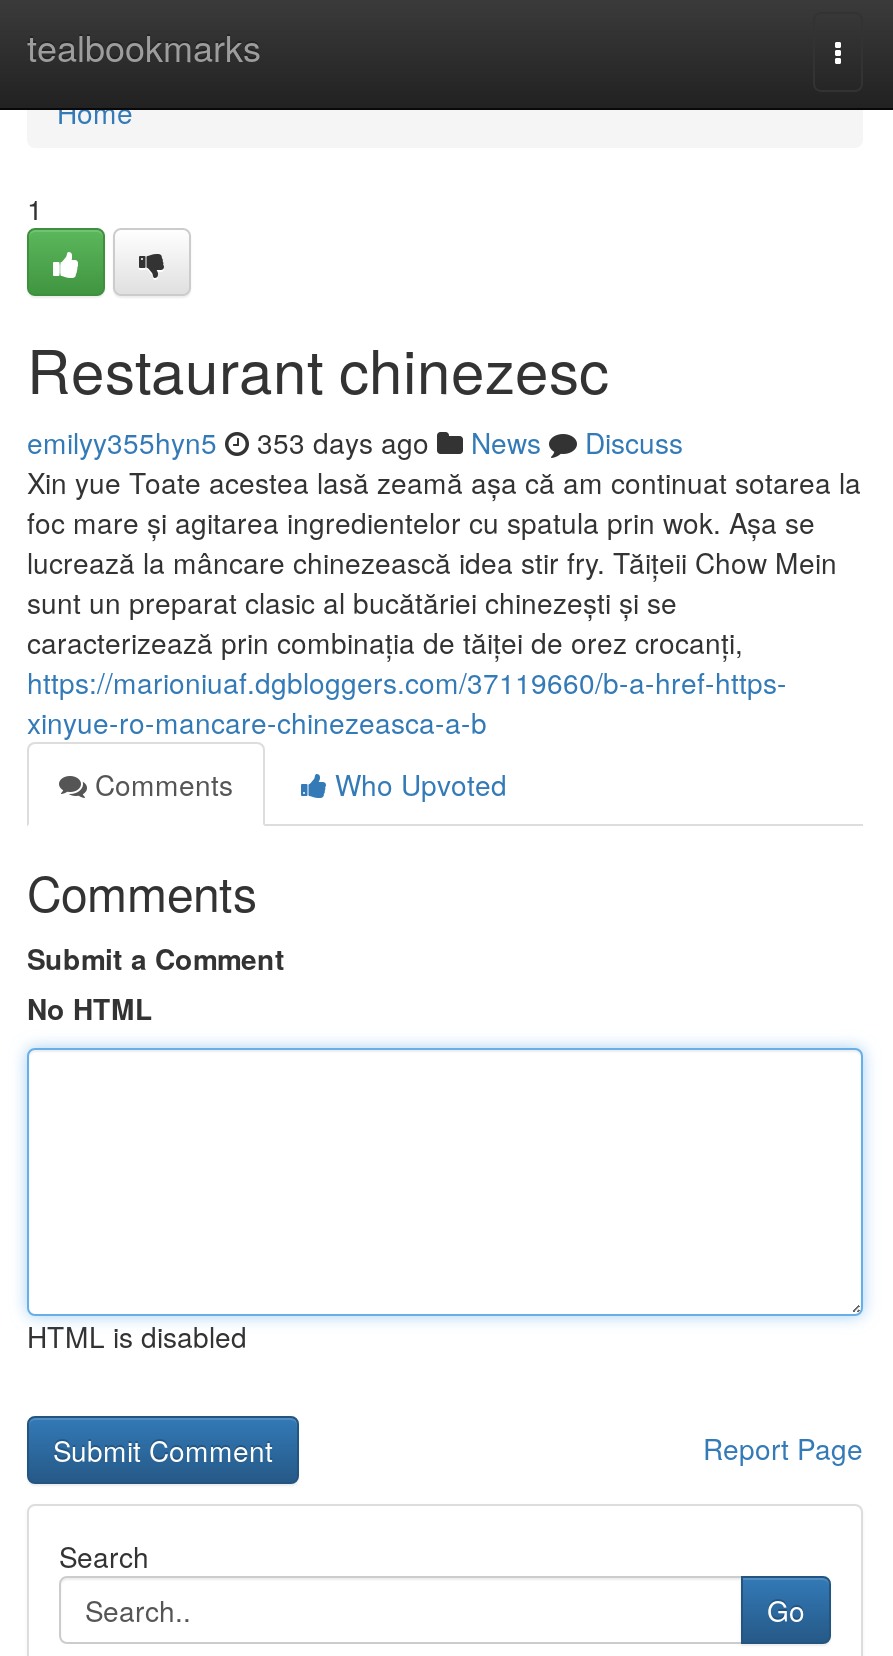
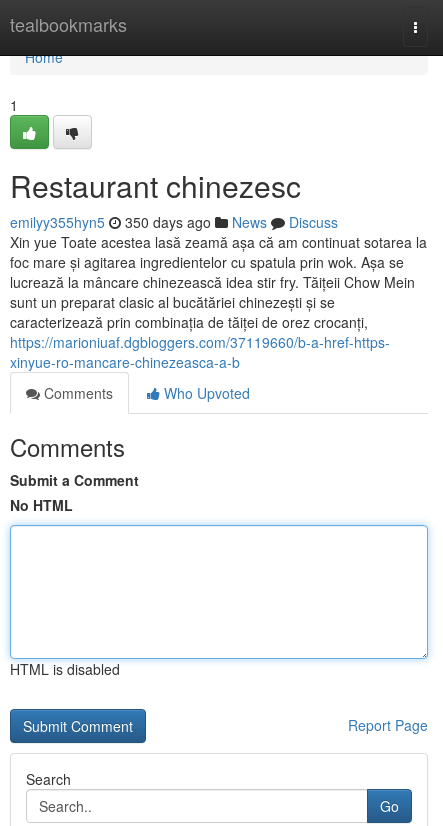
[27,422,683,462] emilyy355hyn5 353 days ago News Discuss -> [10,212,338,232] emilyy355hyn5 350 days ago News Discuss

